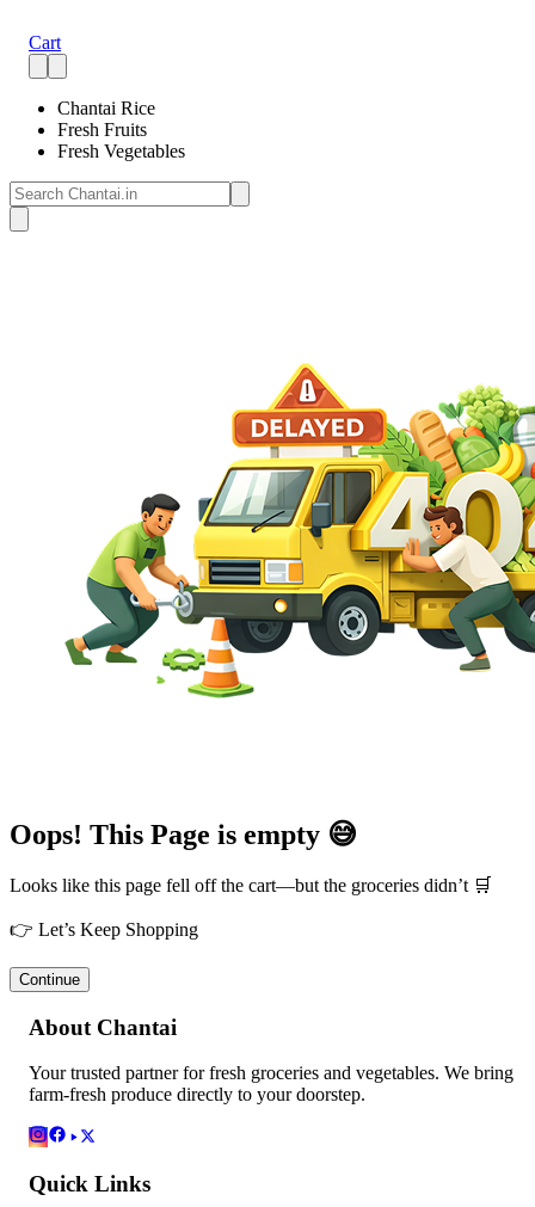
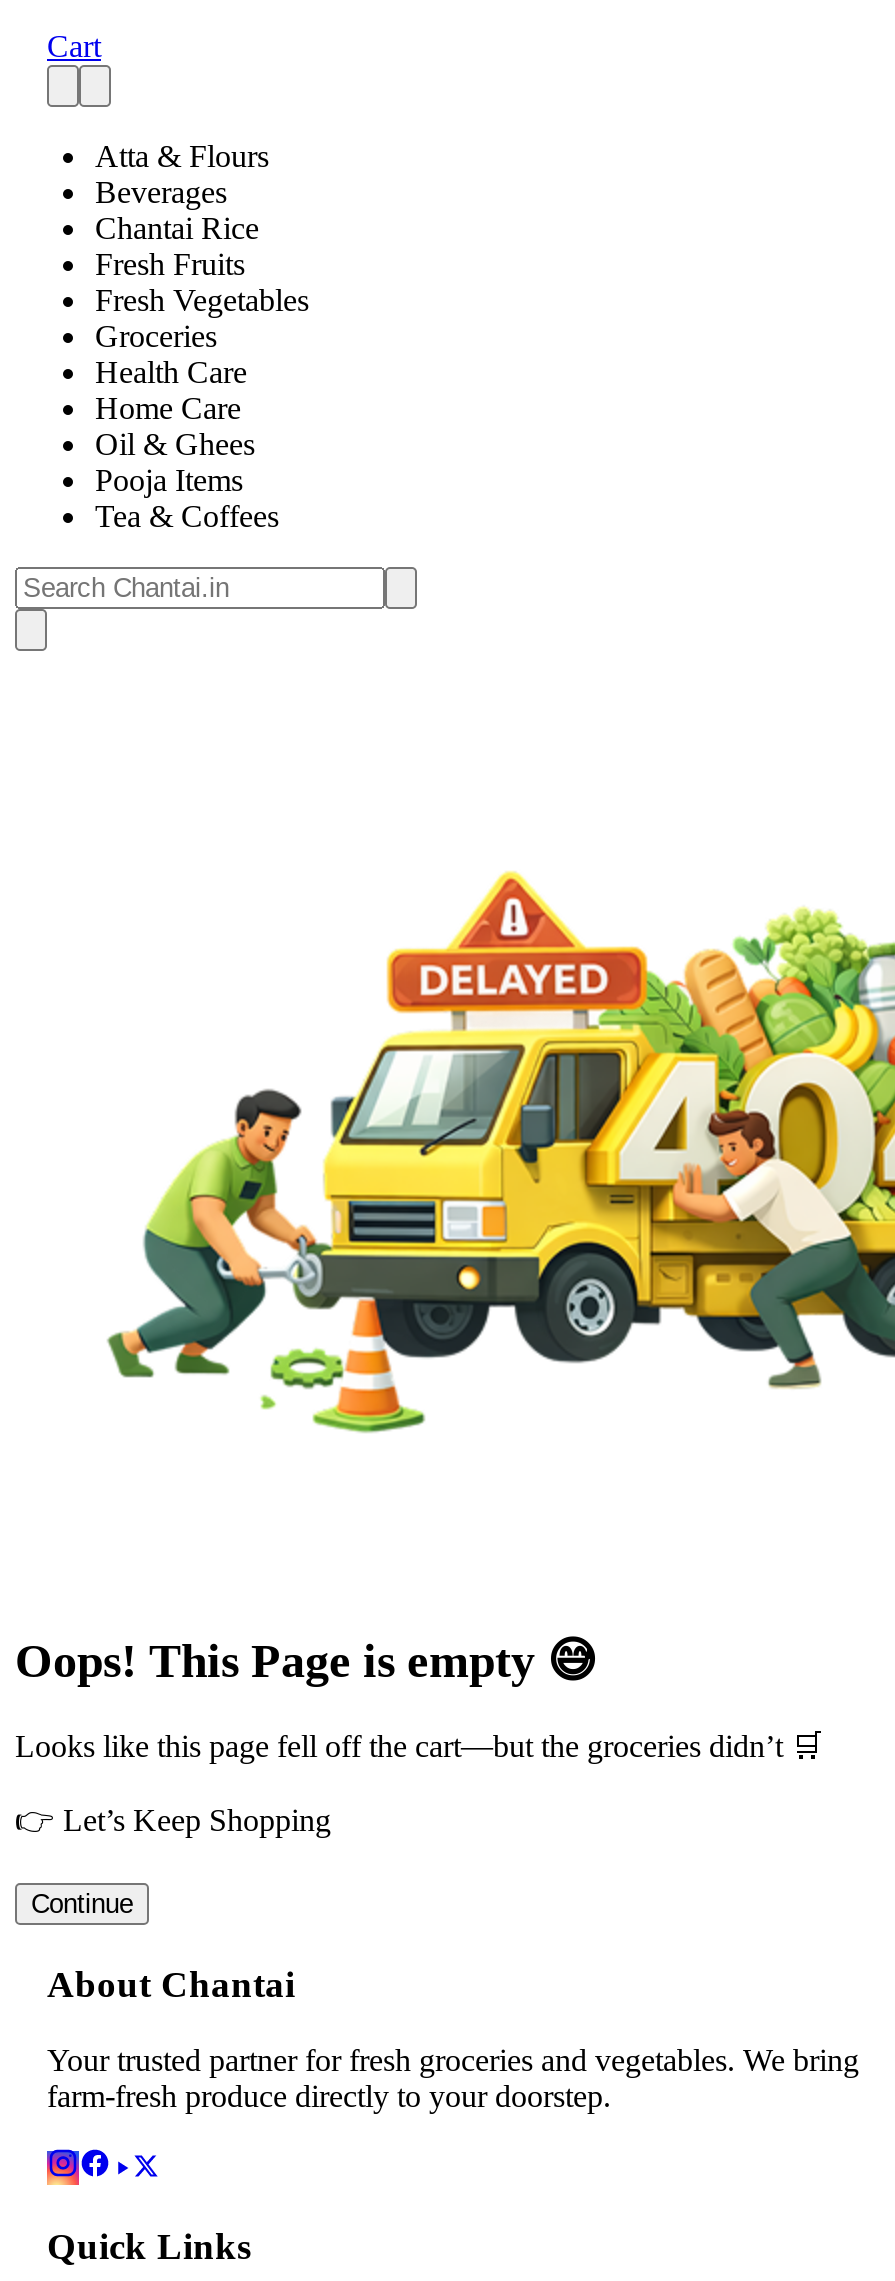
none -> [95,139,269,209] Atta & Flours | Beverages
none -> [95,319,279,533] Groceries | Health Care | Home Care | Oil & Ghees | Pooja Items | Tea & Coffees

